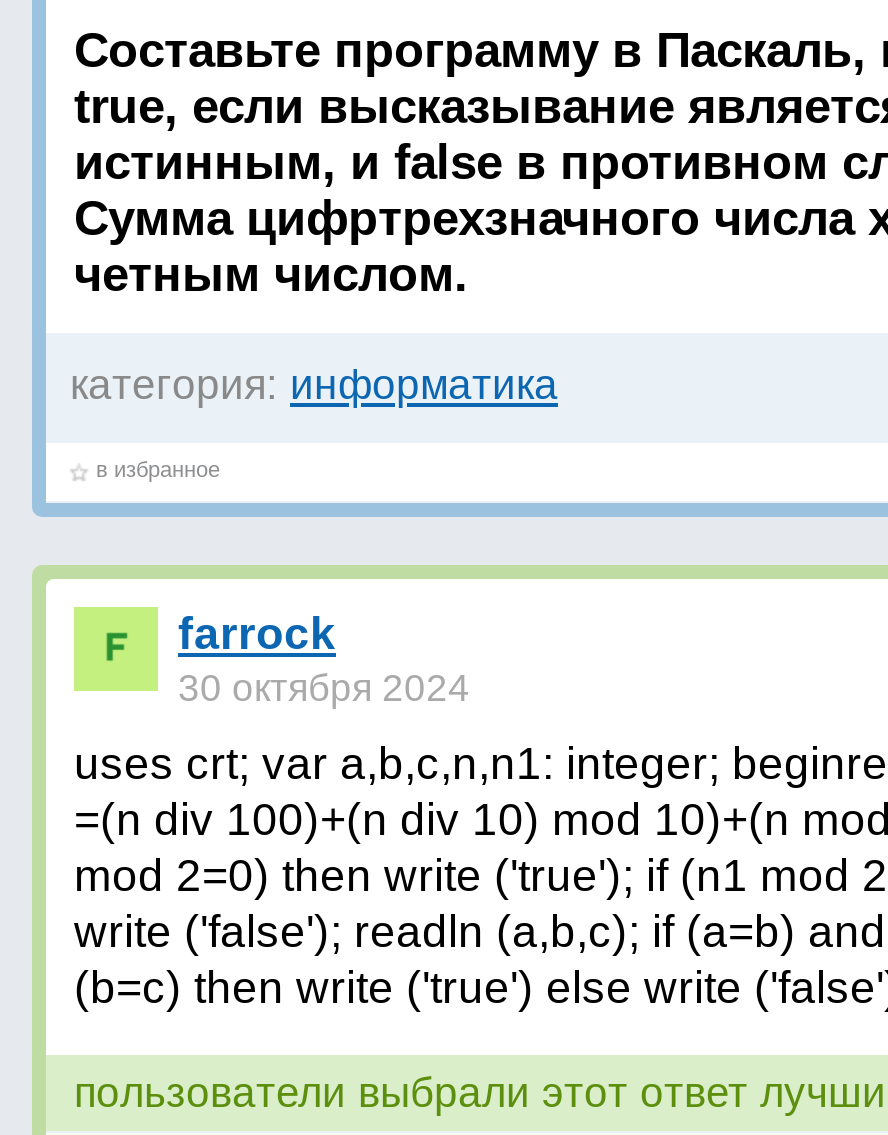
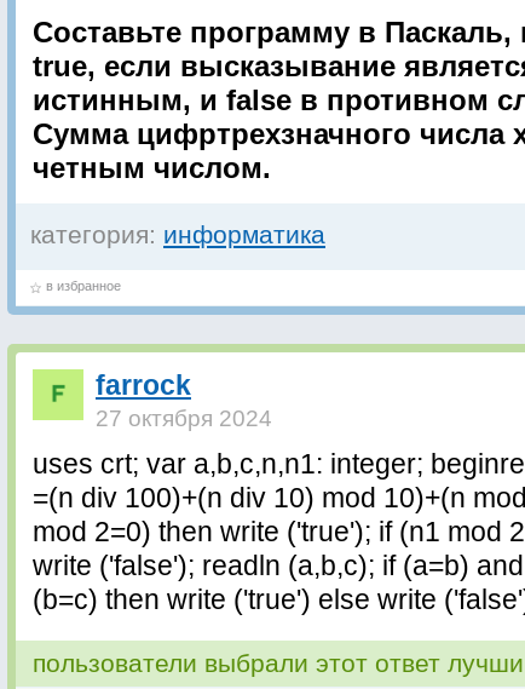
[178,667,470,709] 30 октября 2024 -> [96,406,272,431] 27 октября 2024

